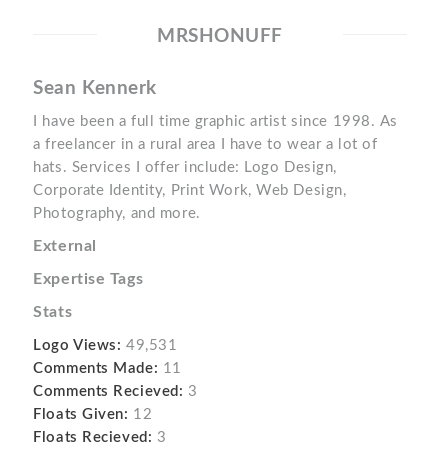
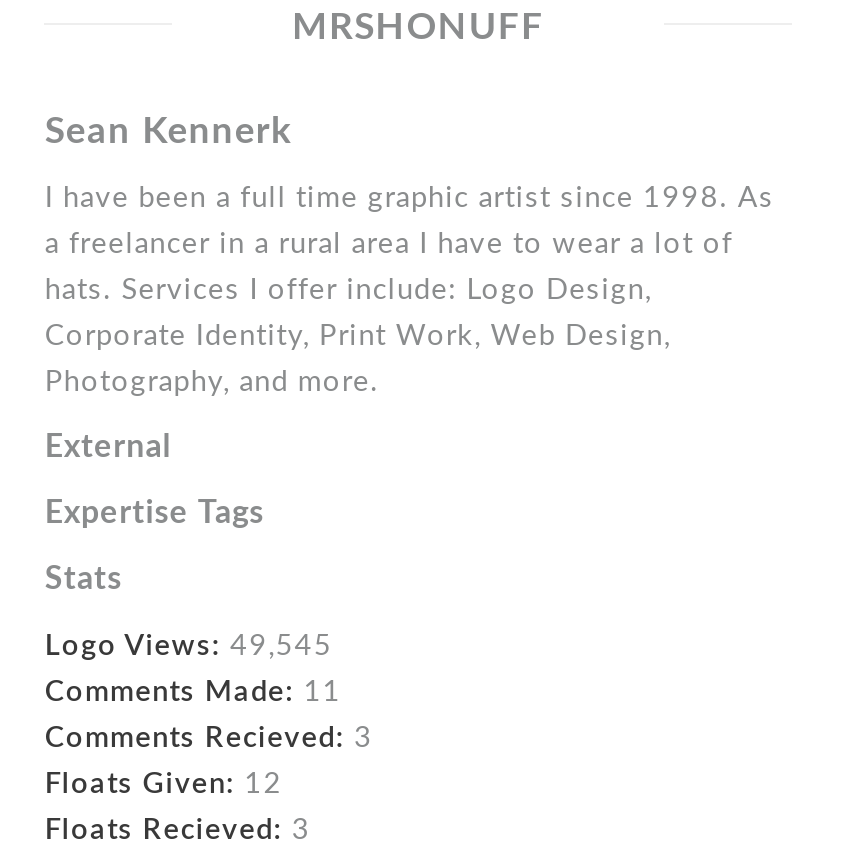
[33,338,177,353] Logo Views: 49,531 -> [45,632,333,662] Logo Views: 49,545

